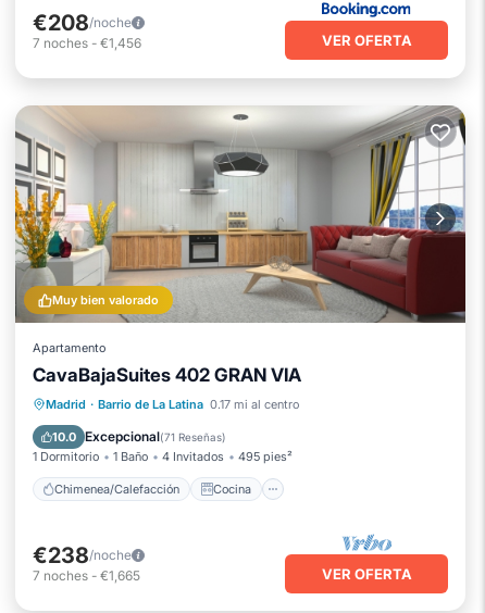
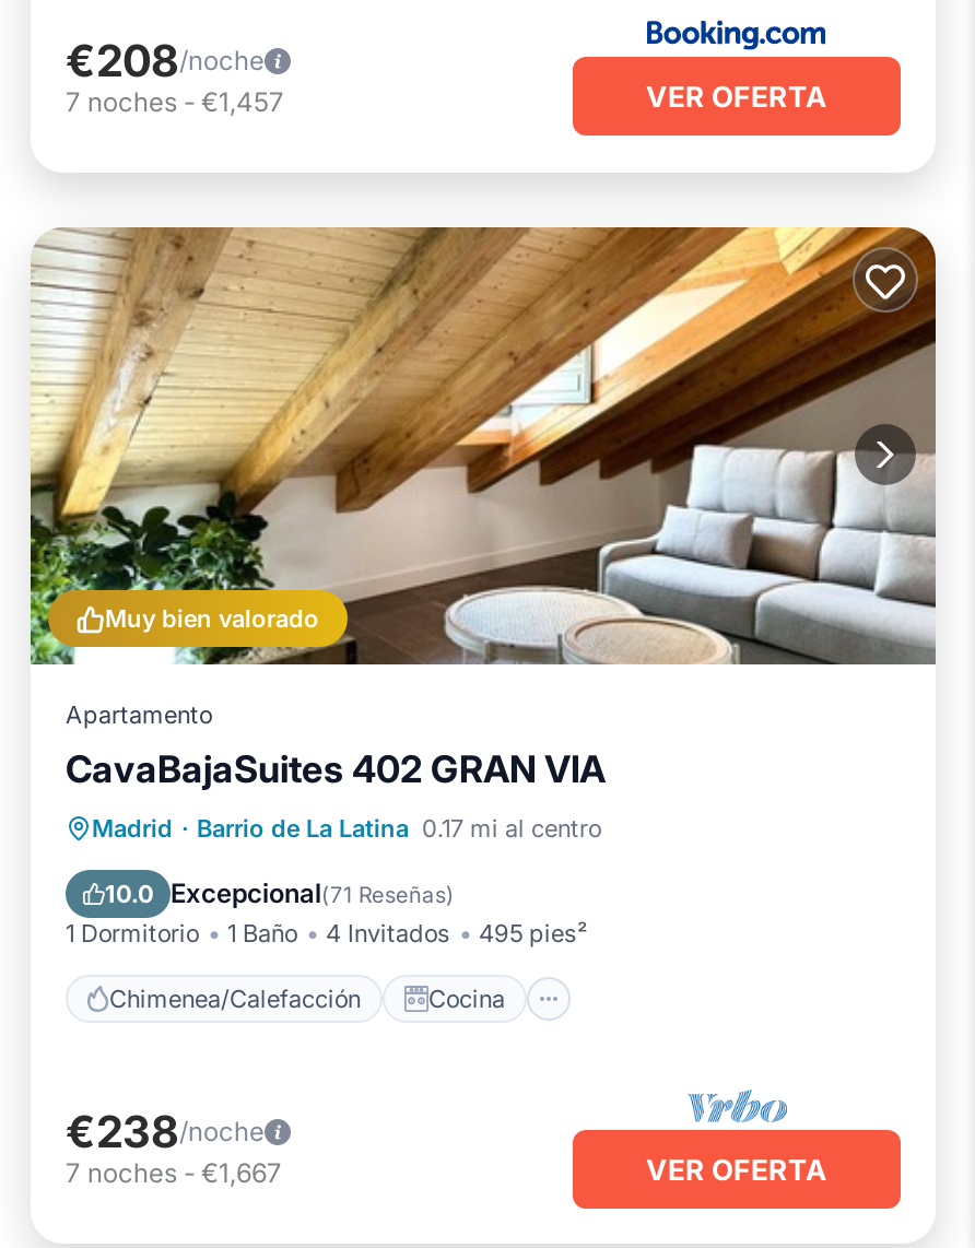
[33,34,141,51] 7 noches - €1,456 -> [66,84,284,117] 7 noches - €1,457
[14,105,467,324] [image] -> [28,225,938,664] [image]
[33,567,140,583] 7 noches - €1,665 -> [66,1155,282,1188] 7 noches - €1,667

